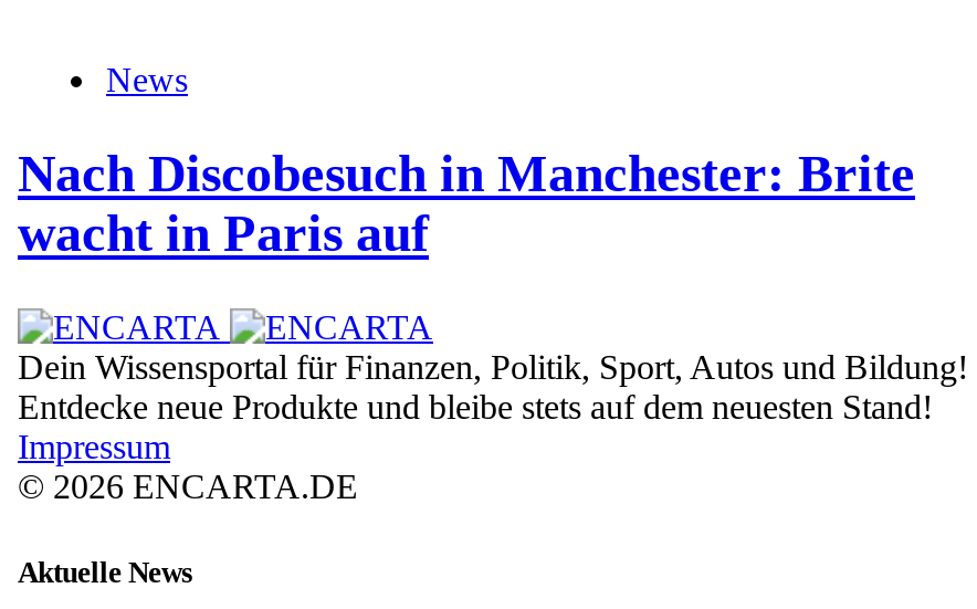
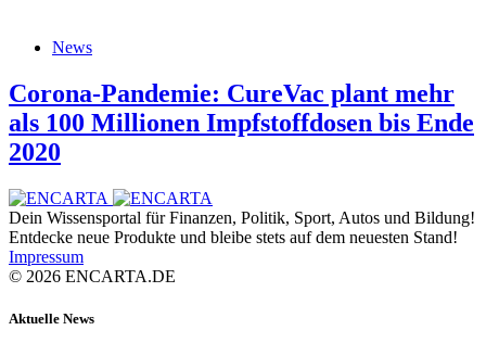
[18,144,915,261] Nach Discobesuch in Manchester: Brite | wacht in Paris auf -> [9,79,474,166] Corona-Pandemie: CureVac plant mehr | als 100 Millionen Impfstoffdosen bis Ende | 2020

